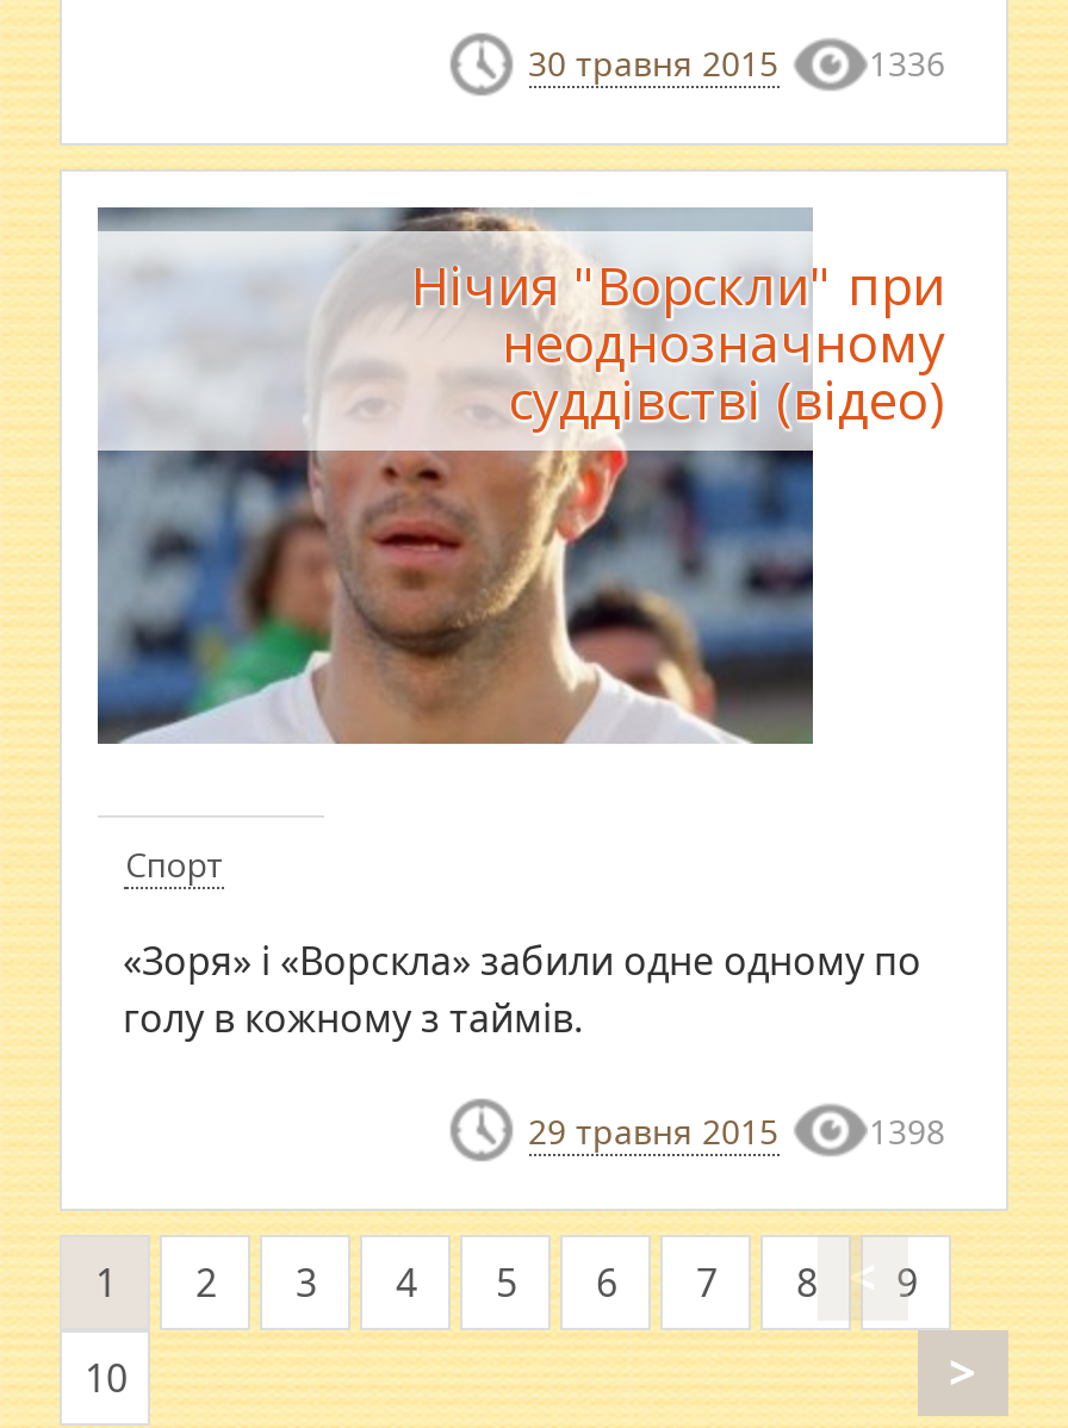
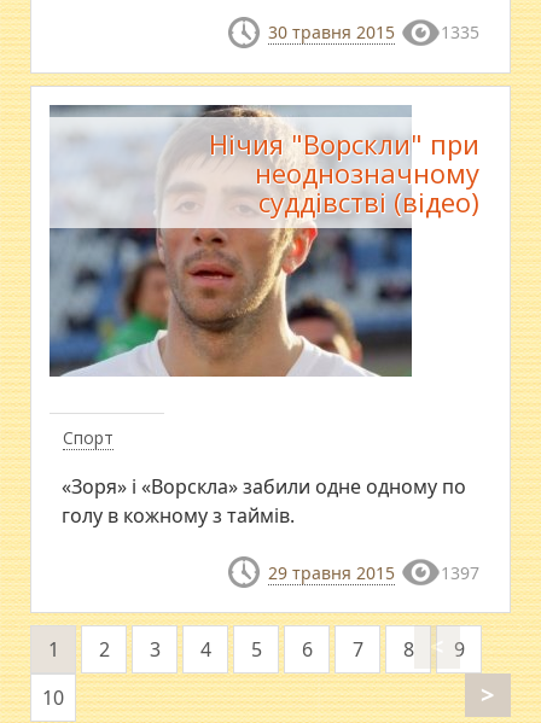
[528,41,945,86] 30 травня 2015 1336 -> [267,21,479,44] 30 травня 2015 1335
[528,1107,945,1153] 29 травня 2015 1398 -> [267,561,479,584] 29 травня 2015 1397

